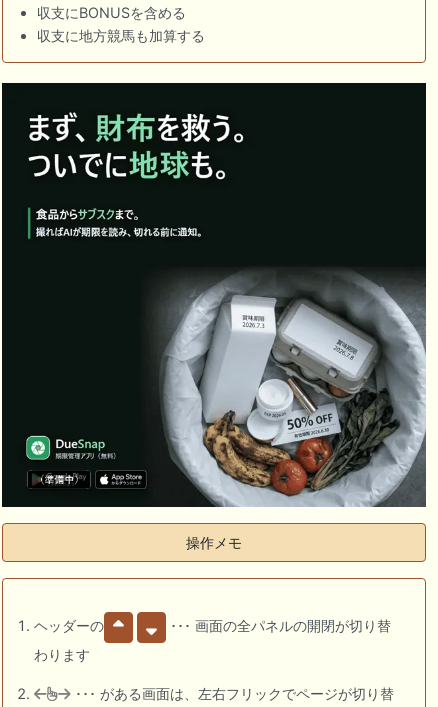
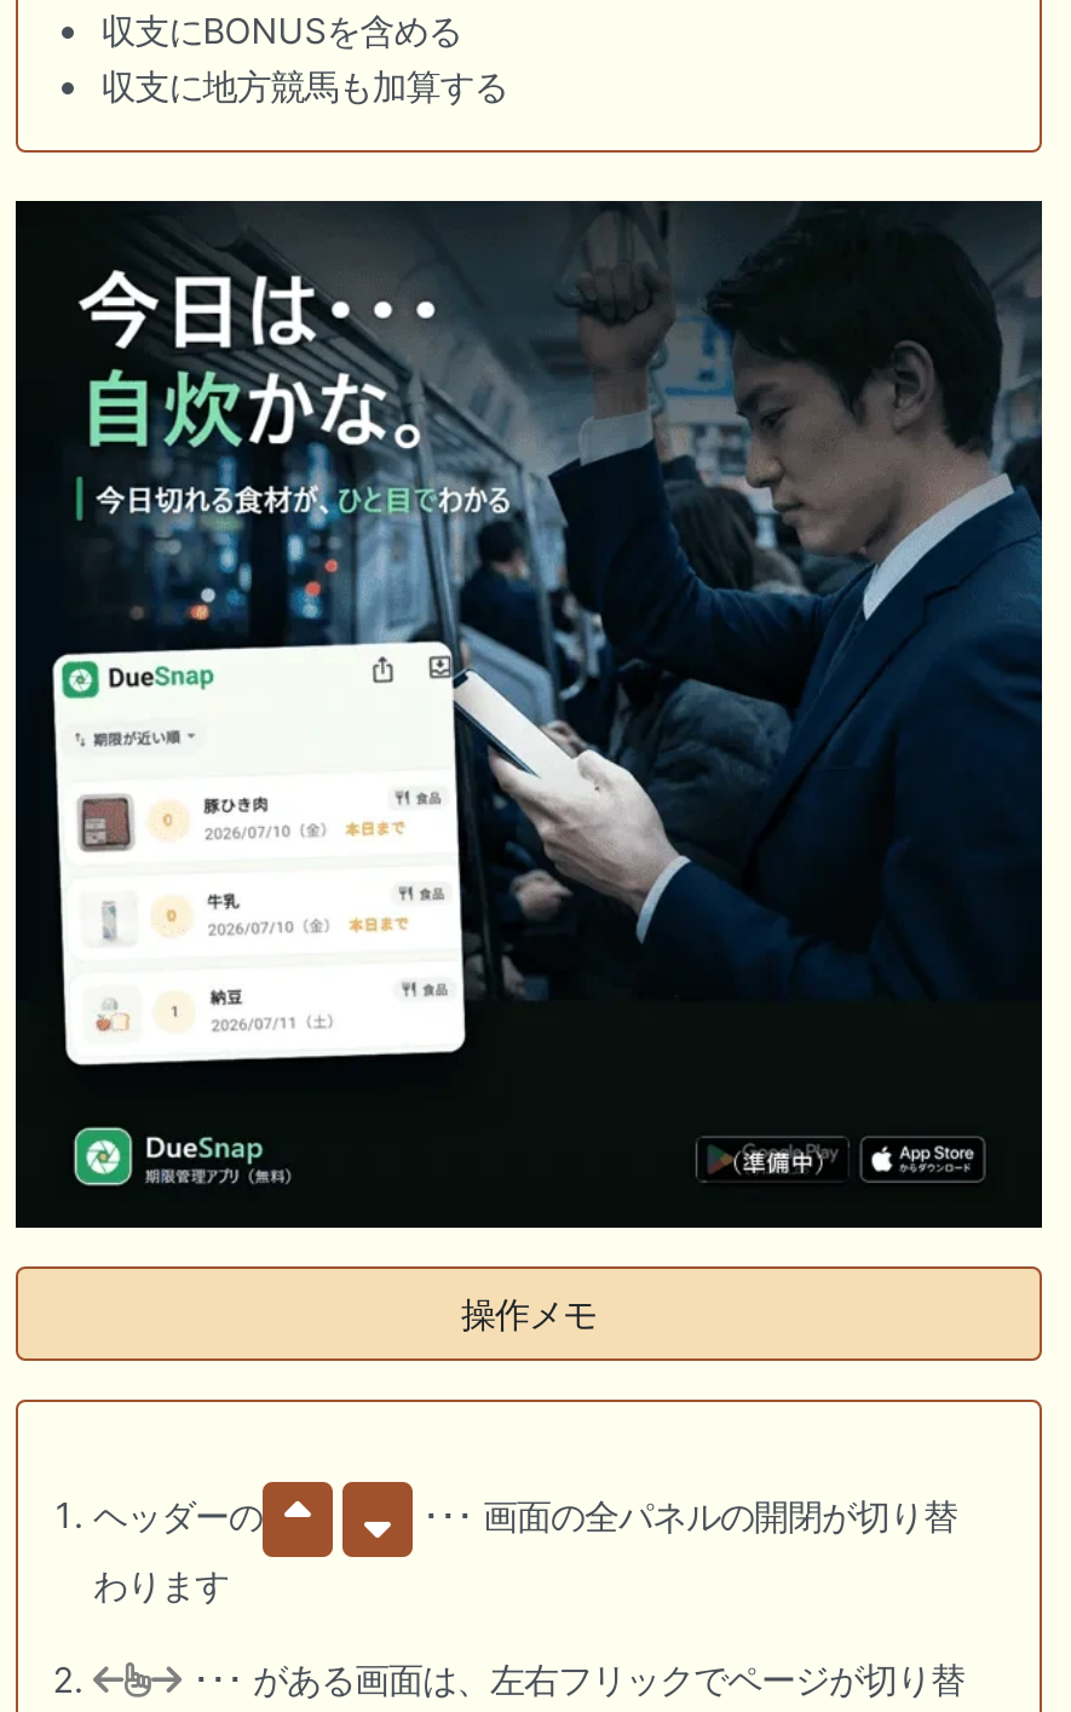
[17,85,427,508] [image] -> [50,203,1044,1230] [image]

